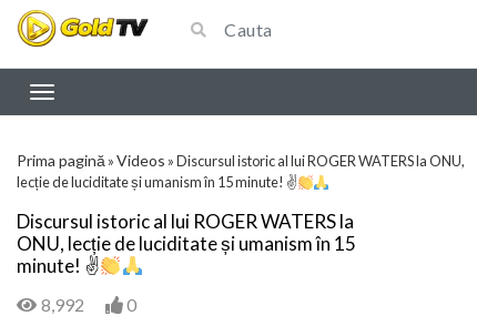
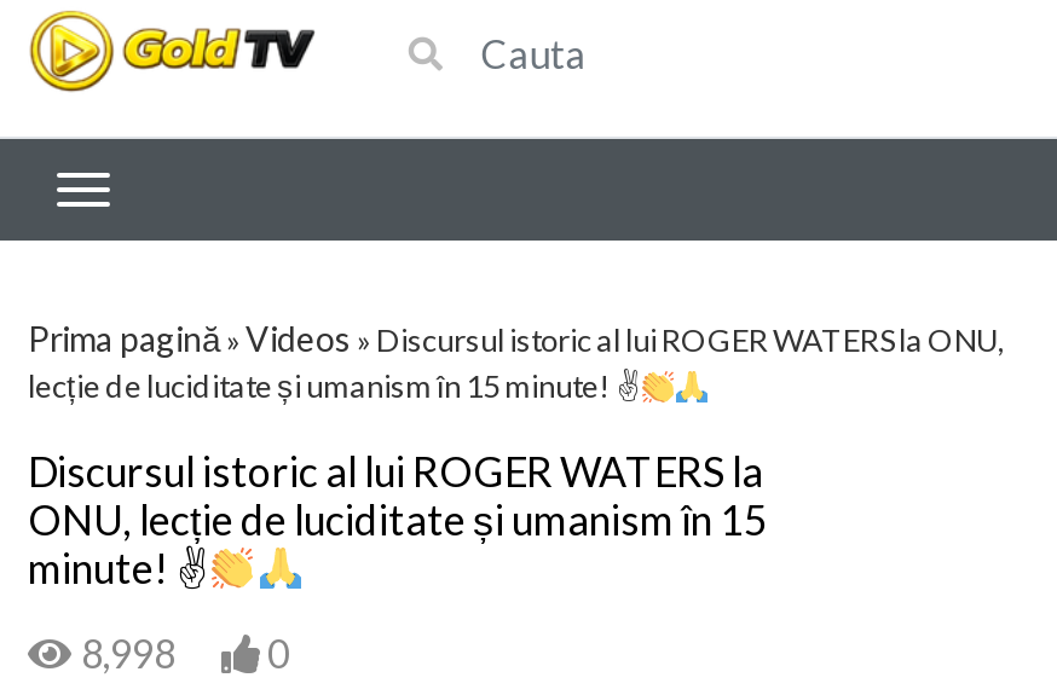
[41,294,136,315] 8,992 0 -> [81,630,289,676] 8,998 0

